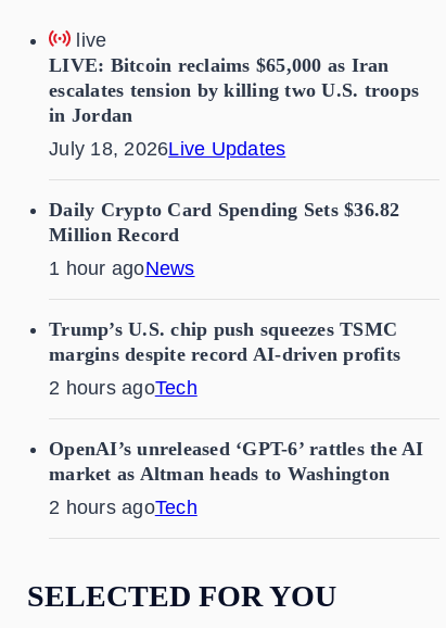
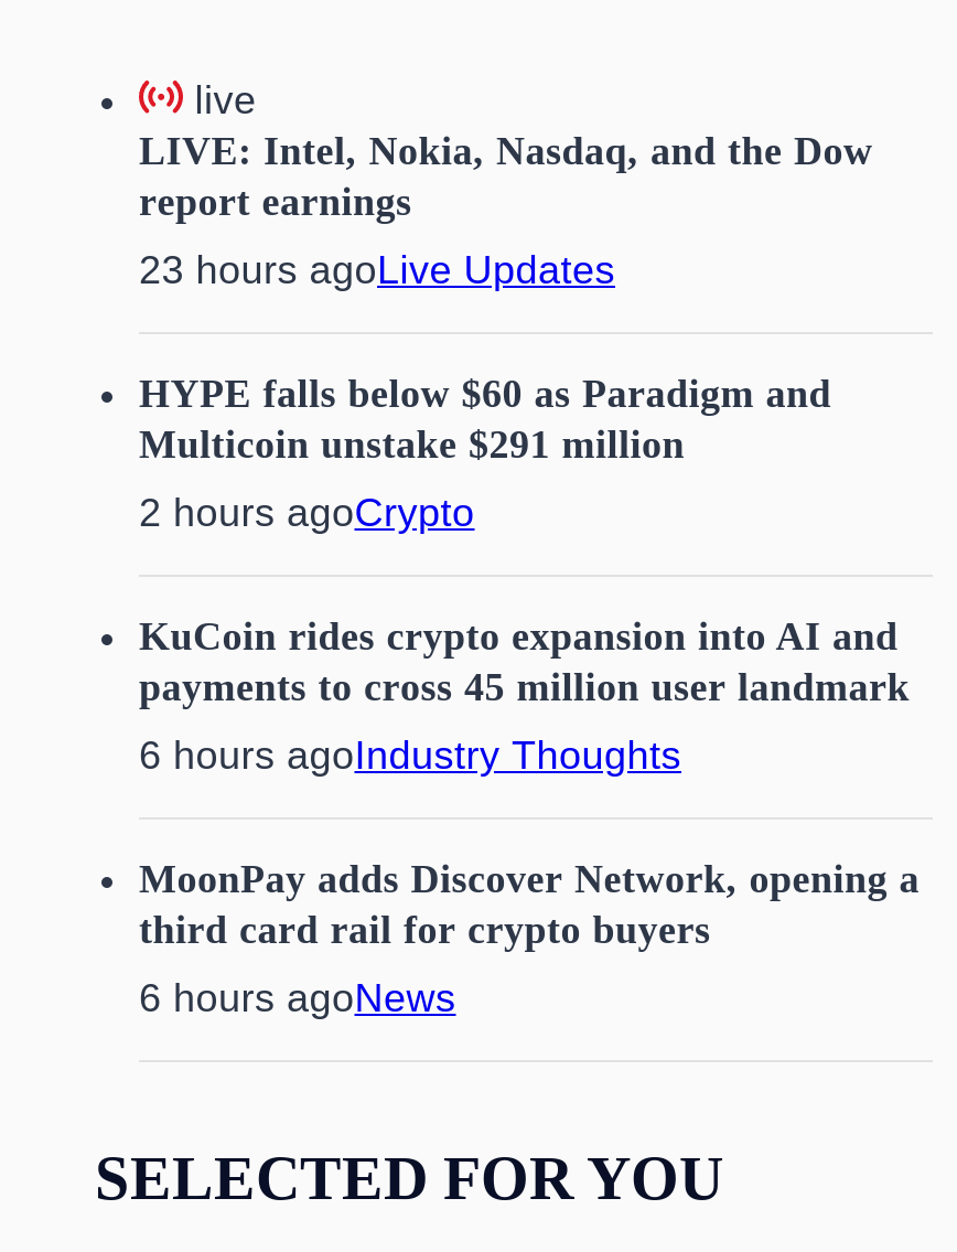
[49,54,419,126] LIVE: Bitcoin reclaims $65,000 as Iran | escalates tension by killing two U.S. troops | in Jordan -> [139,129,873,224] LIVE: Intel, Nokia, Nasdaq, and the Dow | report earnings
[49,138,286,160] July 18, 2026Live Updates -> [139,248,615,292] 23 hours agoLive Updates
[49,199,400,246] Daily Crypto Card Spending Sets $36.82 | Million Record -> [139,372,831,467] HYPE falls below $60 as Paradigm and | Multicoin unstake $291 million
[49,258,195,279] 1 hour agoNews -> [139,491,475,535] 2 hours agoCrypto
[49,318,400,365] Trump’s U.S. chip push squeezes TSMC | margins despite record AI-driven profits -> [139,614,910,709] KuCoin rides crypto expansion into AI and | payments to cross 45 million user landmark
[49,377,197,399] 2 hours agoTech -> [139,734,681,778] 6 hours agoIndustry Thoughts
[49,438,424,485] OpenAI’s unreleased ‘GPT-6’ rattles the AI | market as Altman heads to Washington -> [139,857,920,952] MoonPay adds Discover Network, opening a | third card rail for crypto buyers
[49,497,197,518] 2 hours agoTech -> [139,976,456,1020] 6 hours agoNews

